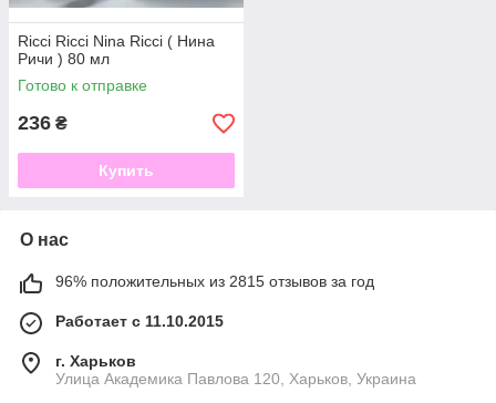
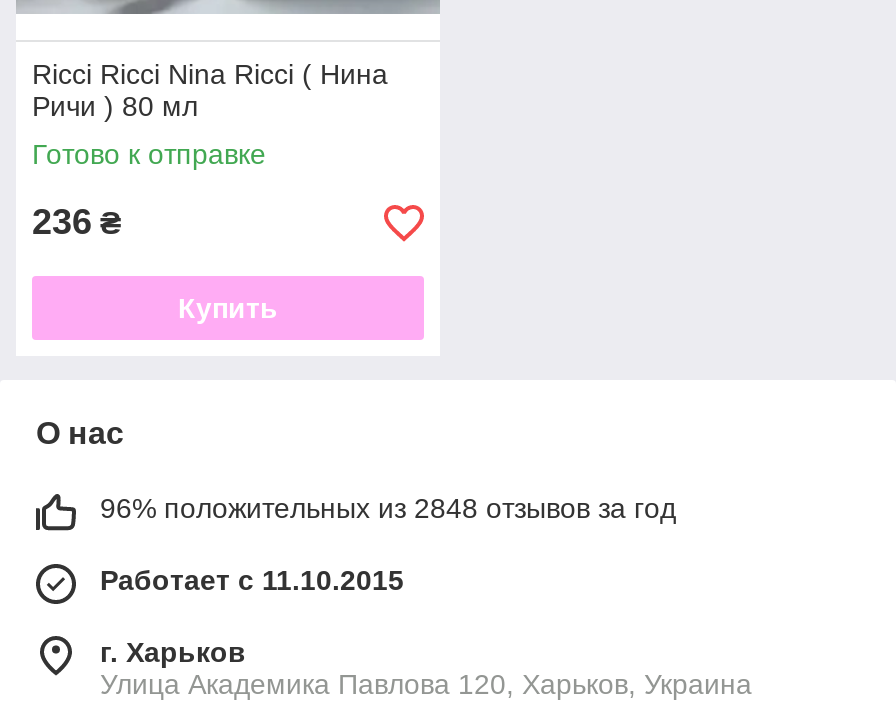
[55,273,374,291] 96% положительных из 2815 отзывов за год -> [100,493,676,525] 96% положительных из 2848 отзывов за год

